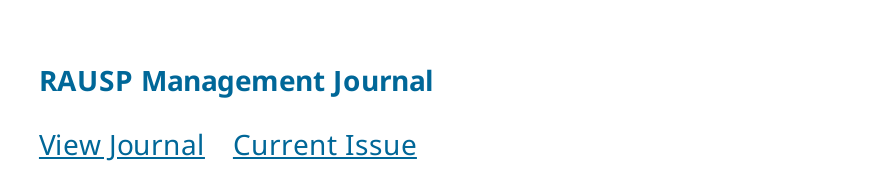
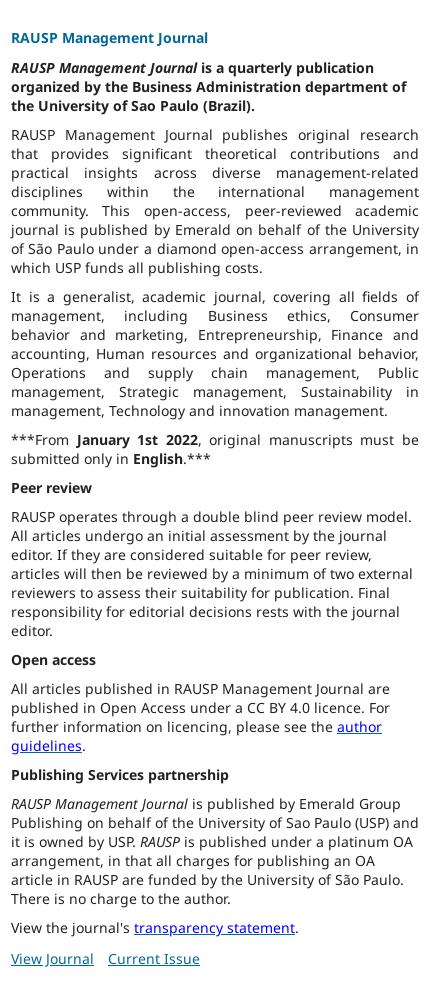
none -> [11,58,419,937] RAUSP Management Journal is a quarterly publication | organized by the Business Administration department of | the University of Sao Paulo (Brazil). | RAUSP Management Journal publishes original research | that provides significant theoretical contributions and | practical insights across diverse management-related | disciplines within the international management | community. This open-access, peer-reviewed academic | journal is published by Emerald on behalf of the University | of São Paulo under a diamond open-access arrangement, in | which USP funds all publishing costs. | It is a generalist, academic journal, covering all fields of | management, including Business ethics, Consumer | behavior and marketing, Entrepreneurship, Finance and | accounting, Human resources and organizational behavior, | Operations and supply chain management, Public | management, Strategic management, Sustainability in | management, Technology and innovation management. | ***From January 1st 2022, original manuscripts must be | submitted only in English.*** | Peer review | RAUSP operates through a double blind peer review model. | All articles undergo an initial assessment by the journal | editor. If they are considered suitable for peer review, | articles will then be reviewed by a minimum of two external | reviewers to assess their suitability for publication. Final | responsibility for editorial decisions rests with the journal | editor. | Open access | All articles published in RAUSP Management Journal are | published in Open Access under a CC BY 4.0 licence. For | further information on licencing, please see the author | guidelines. | Publishing Services partnership | RAUSP Management Journal is published by Emerald Group | Publishing on behalf of the University of Sao Paulo (USP) and | it is owned by USP. RAUSP is published under a platinum OA | arrangement, in that all charges for publishing an OA | article in RAUSP are funded by the University of São Paulo. | There is no charge to the author. | View the journal's transparency statement.

